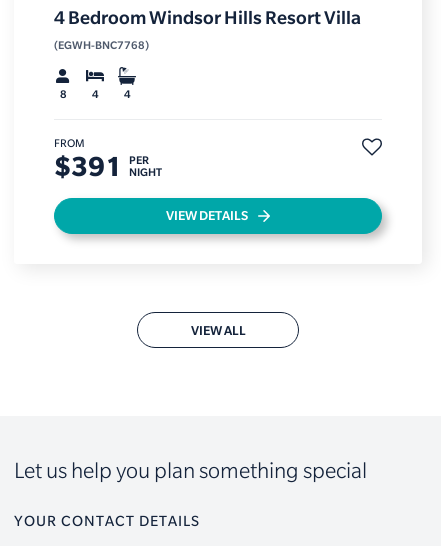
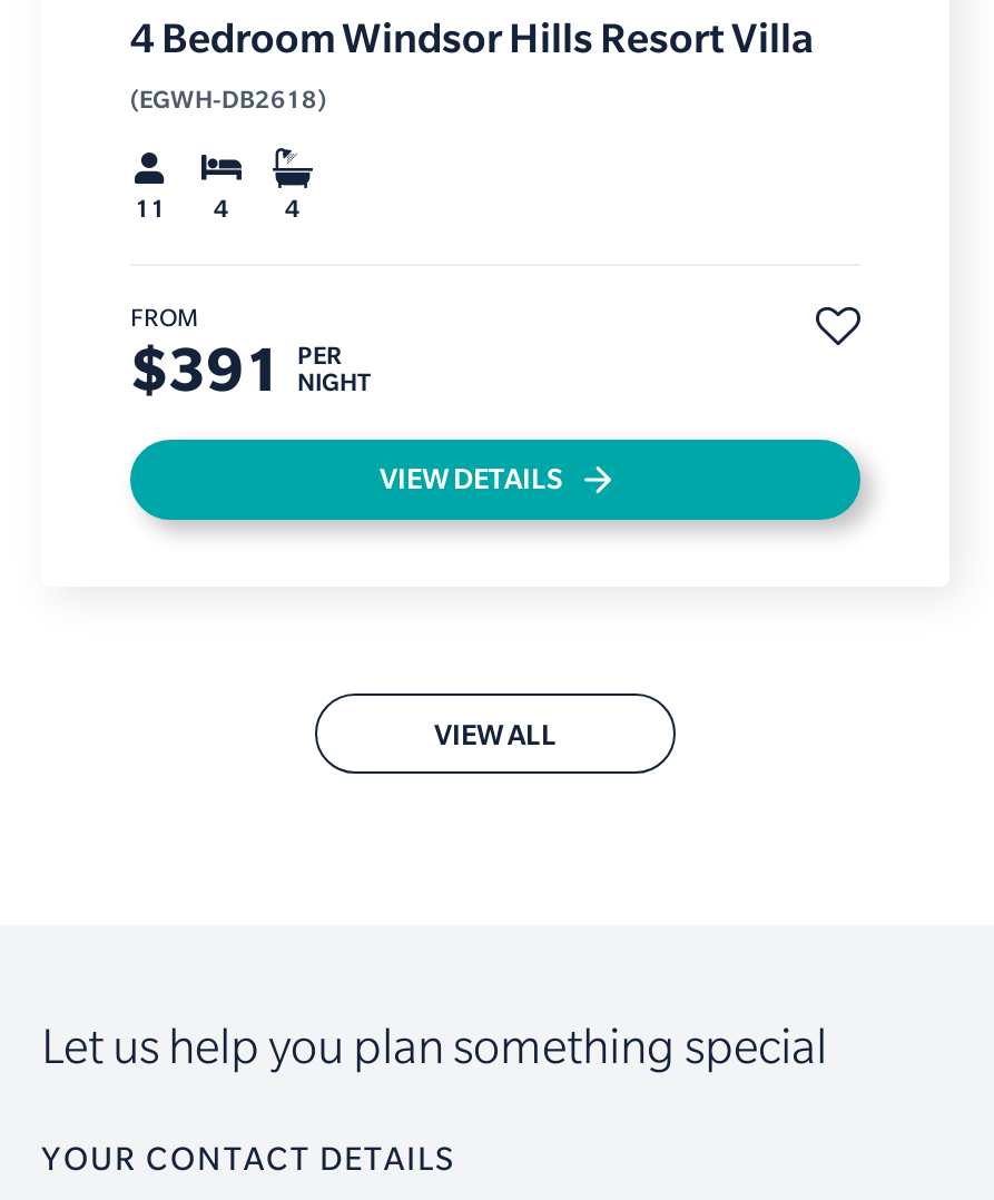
[54,39,149,51] (EGWH-BNC7768) -> [130,85,326,112] (EGWH-DB2618)
[59,88,66,100] 8 -> [135,194,166,221] 11

